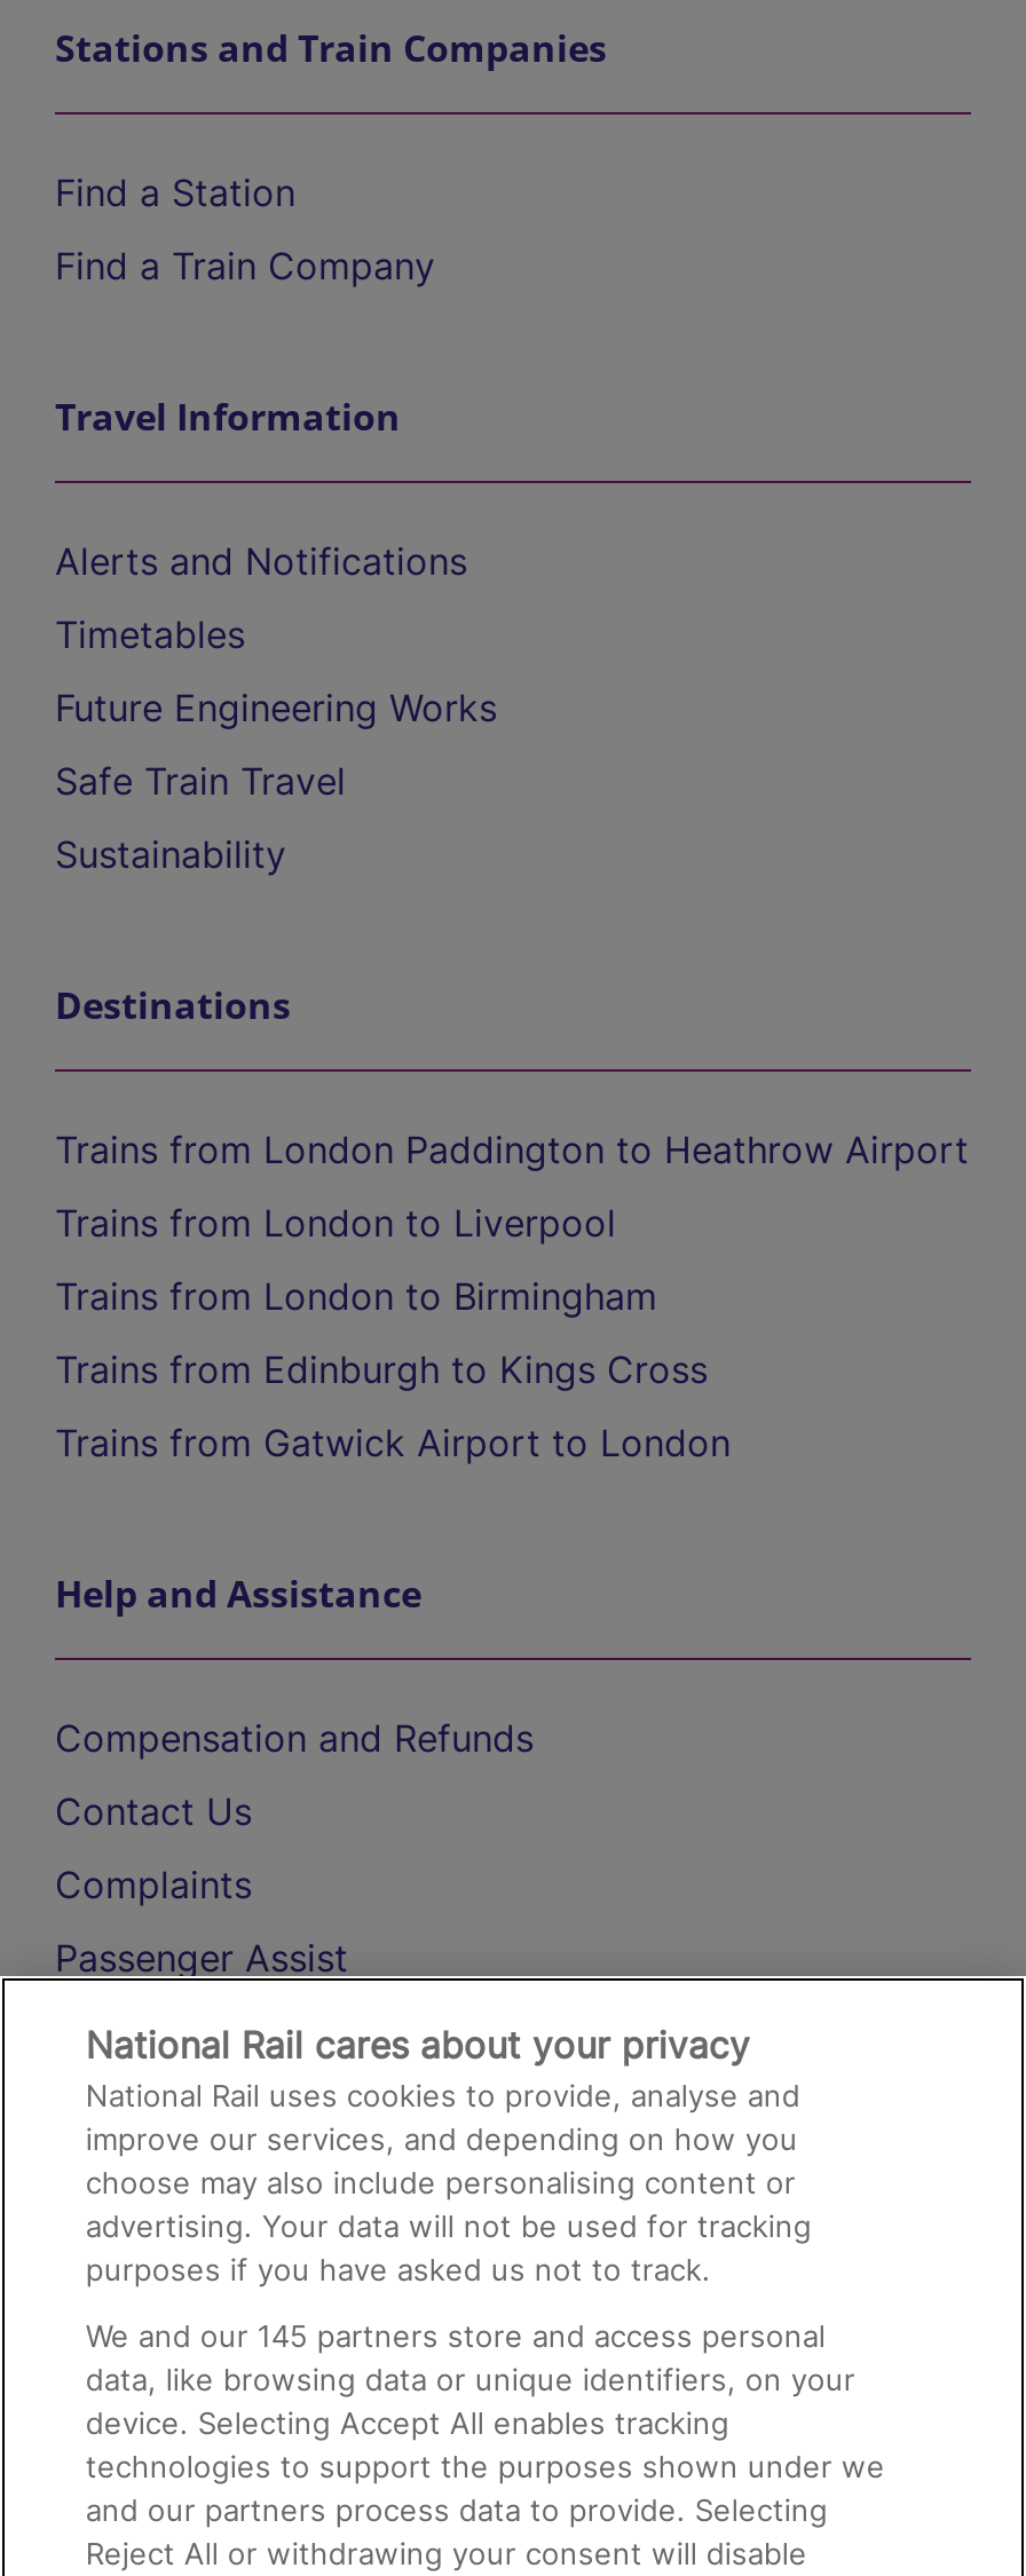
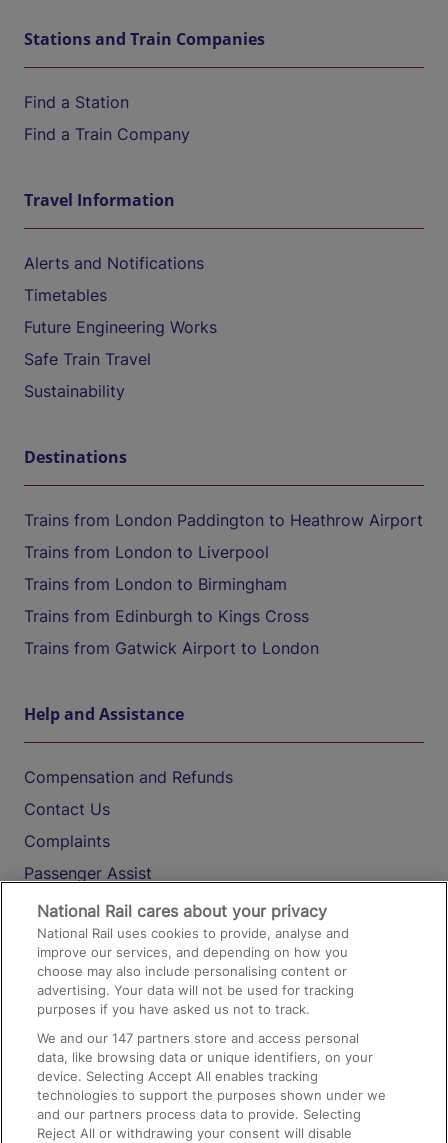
[86,2317,825,2354] We and our 145 partners store and access personal -> [37,1030,359,1046] We and our 147 partners store and access personal

